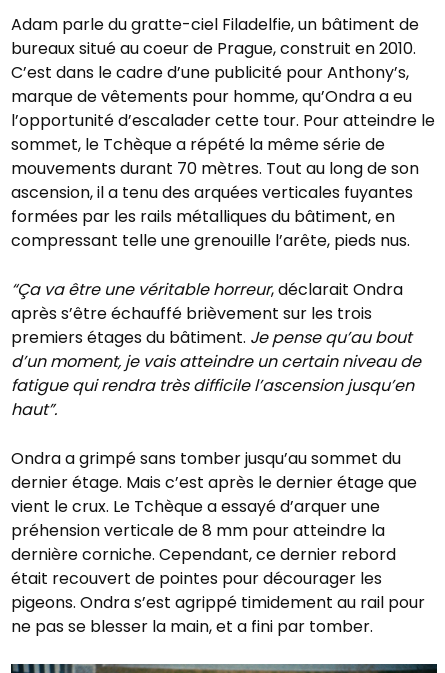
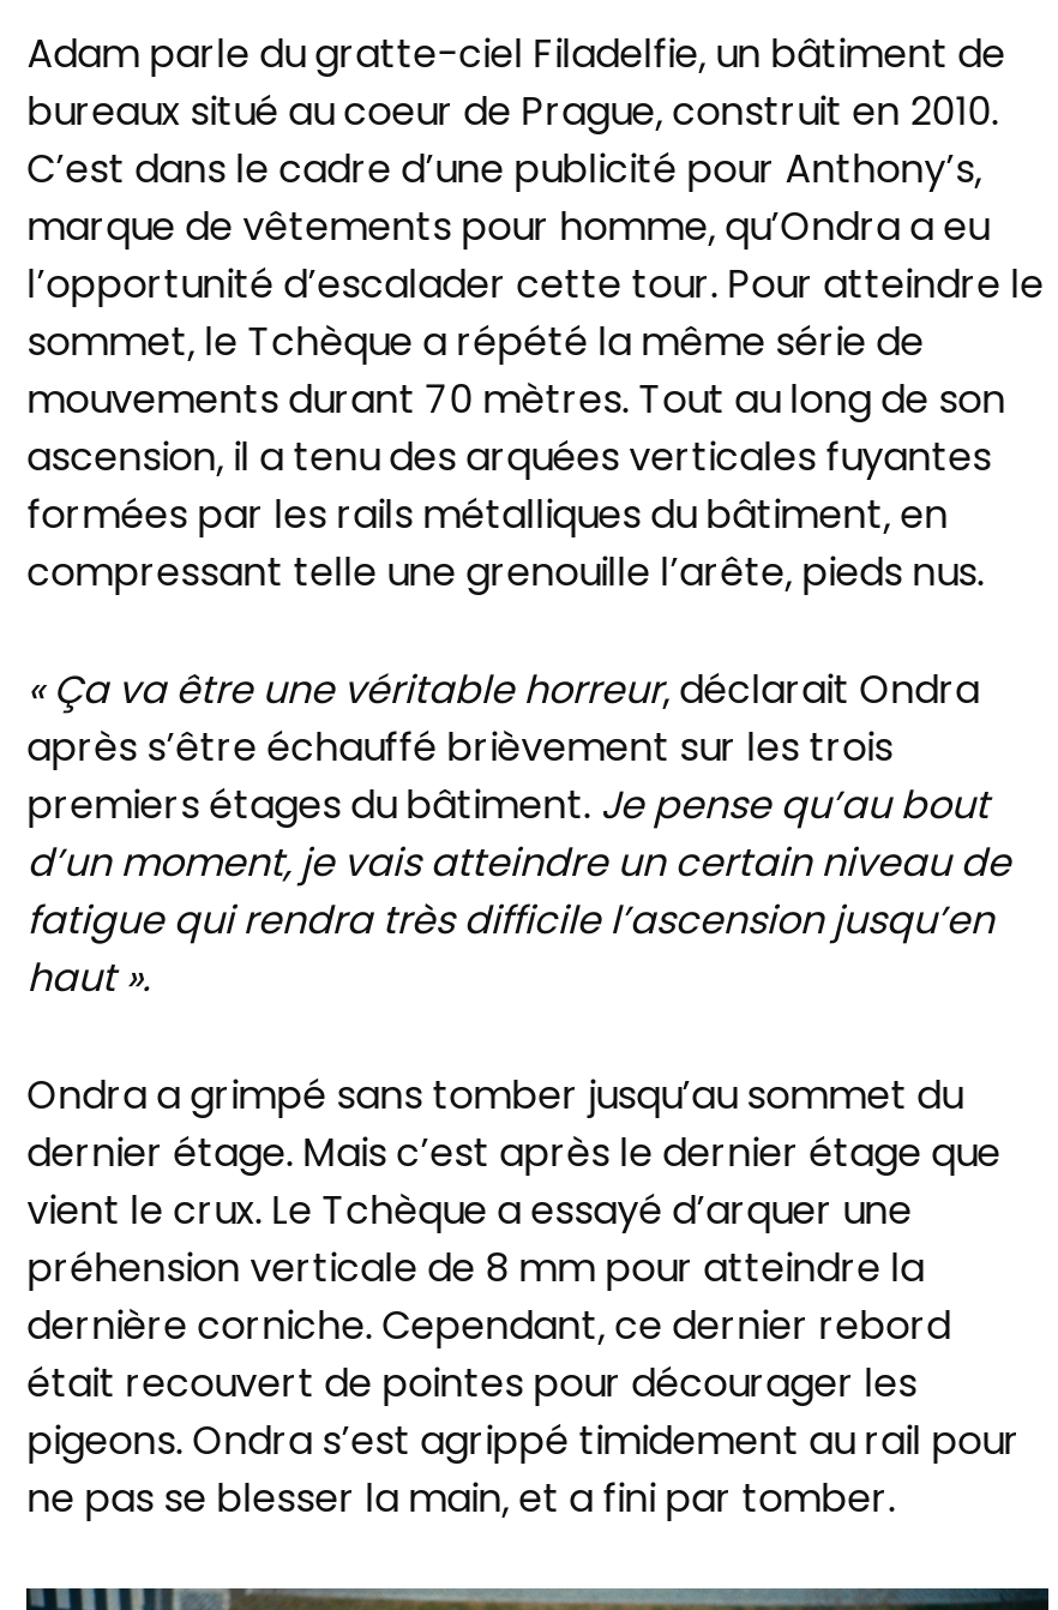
[11,278,403,301] “Ça va être une véritable horreur, déclarait Ondra -> [27,662,979,717] « Ça va être une véritable horreur, déclarait Ondra
[11,398,57,421] haut”. -> [27,950,149,1005] haut ».

